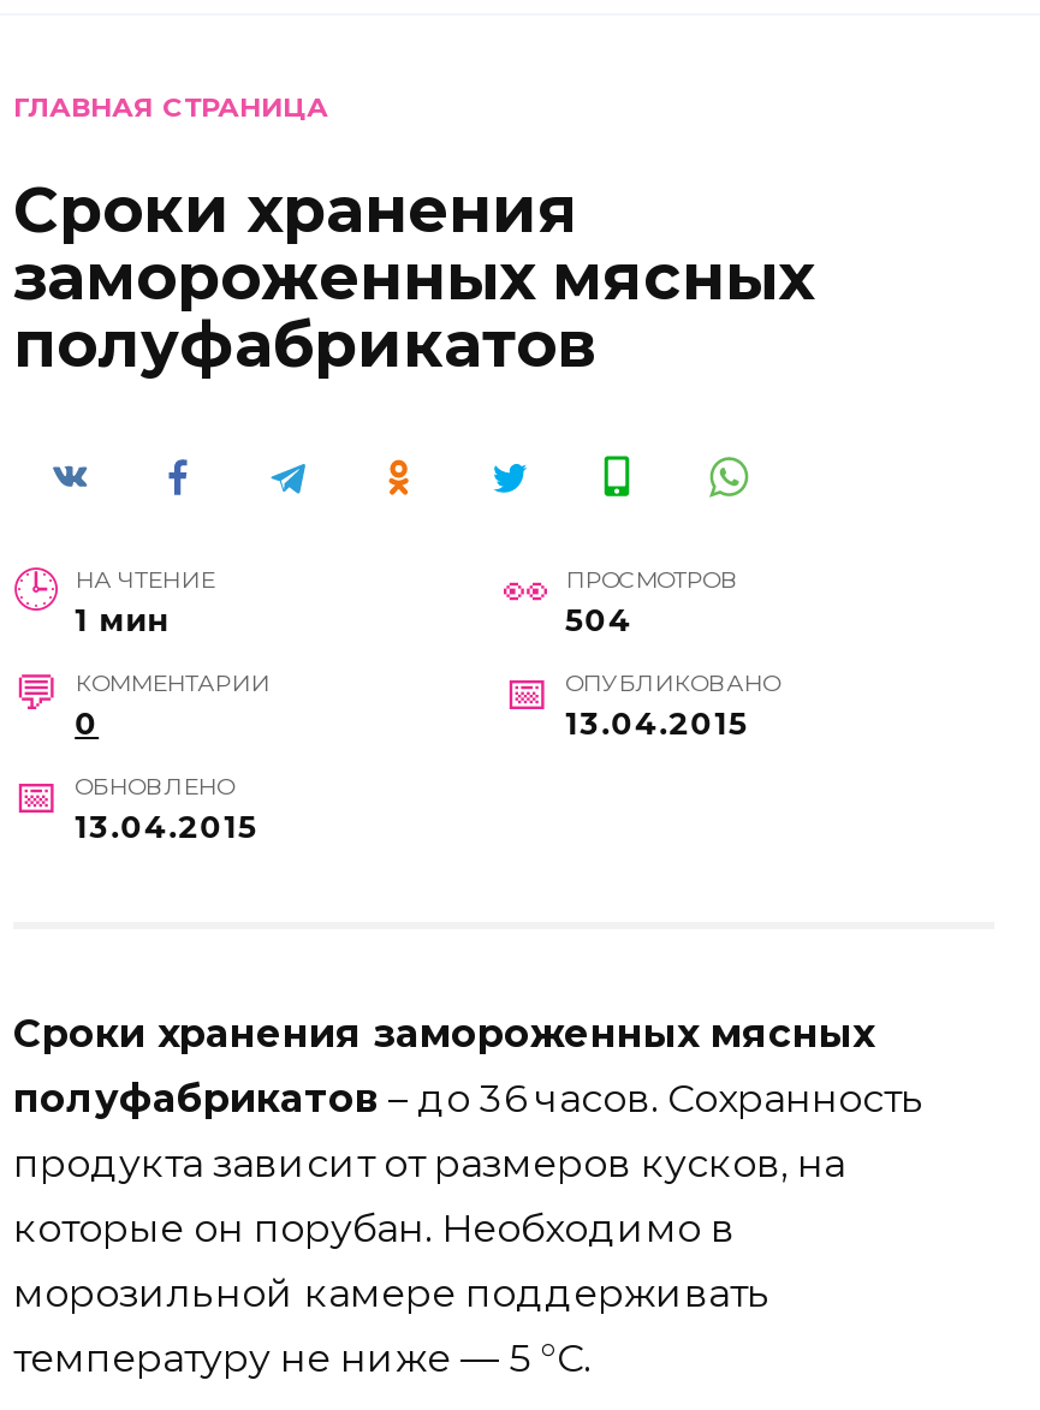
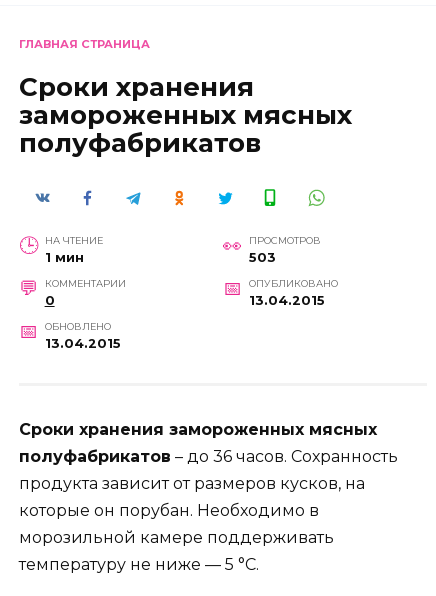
[565,601,633,637] 504 -> [249,250,276,265] 503

